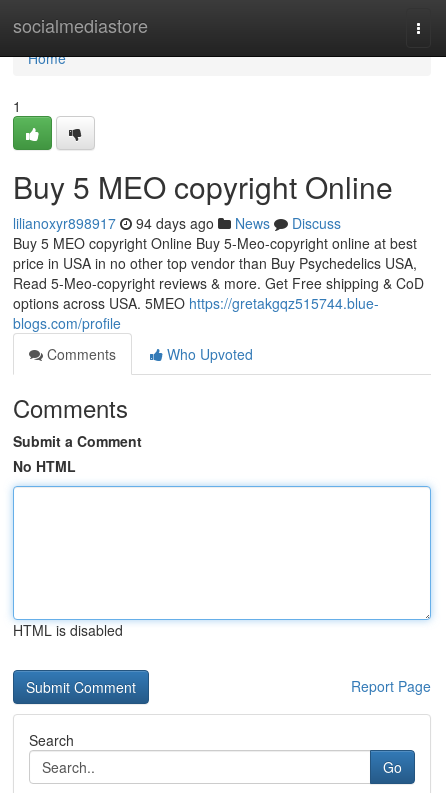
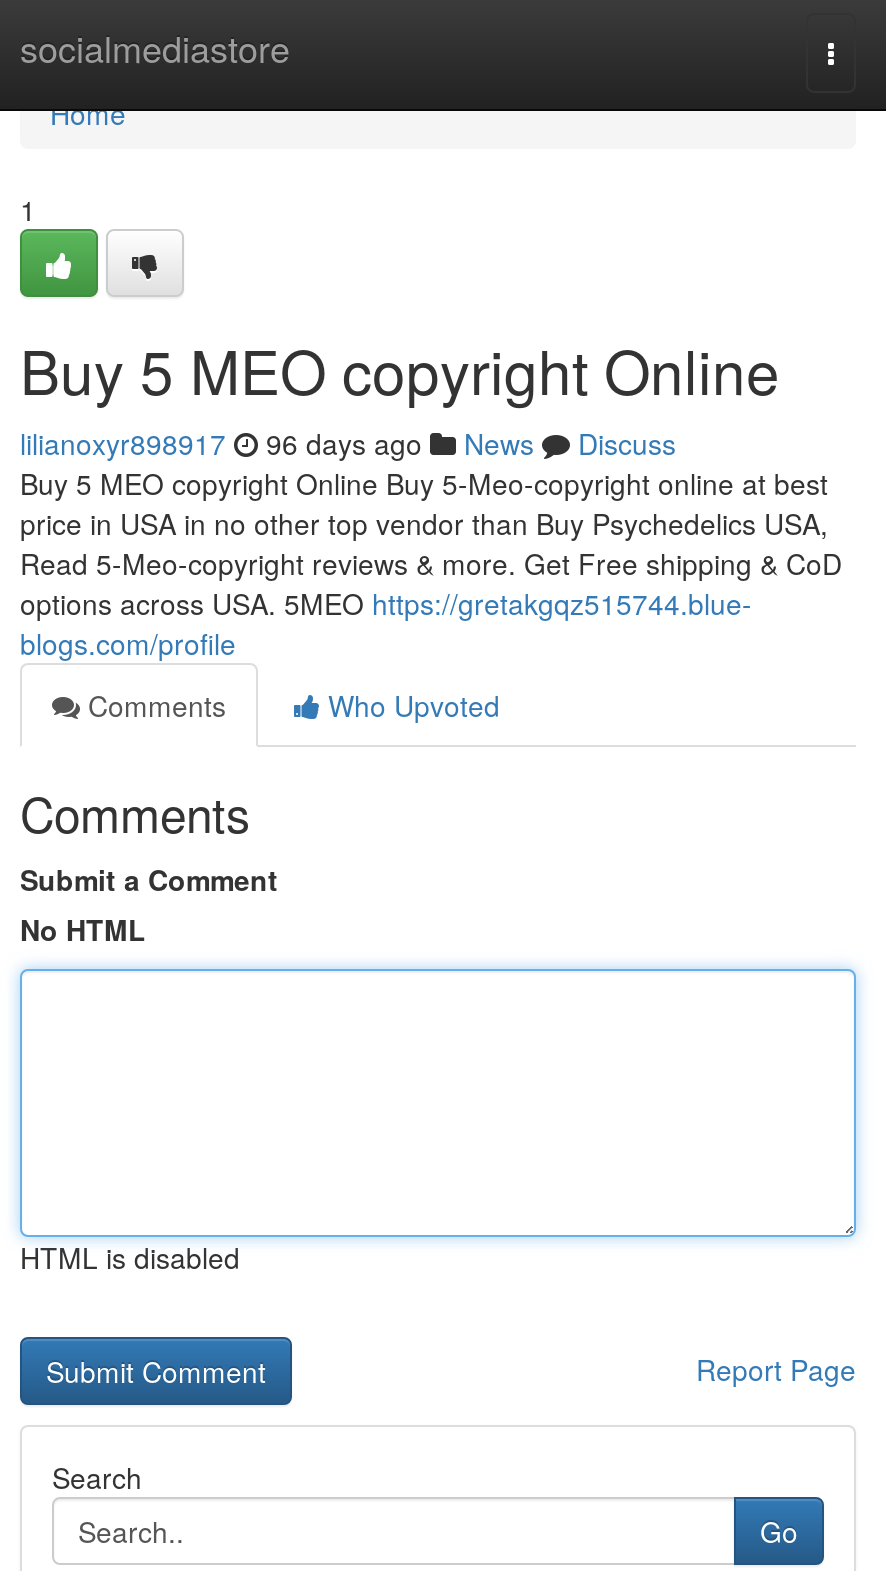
[13,213,341,233] lilianoxyr898917 94 days ago News Discuss -> [20,423,676,463] lilianoxyr898917 96 days ago News Discuss

